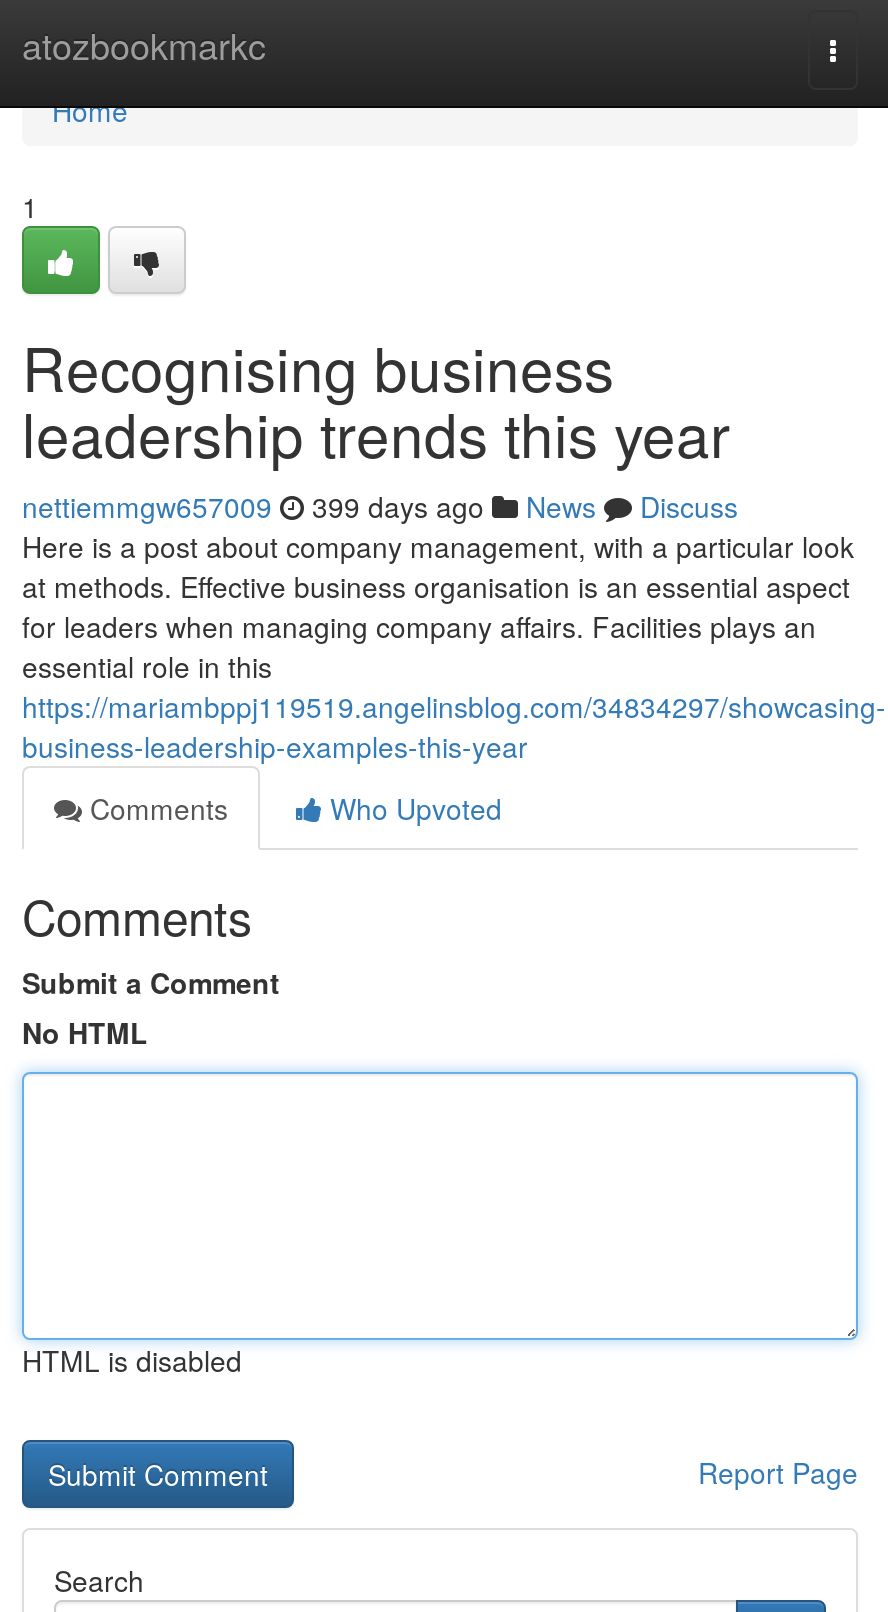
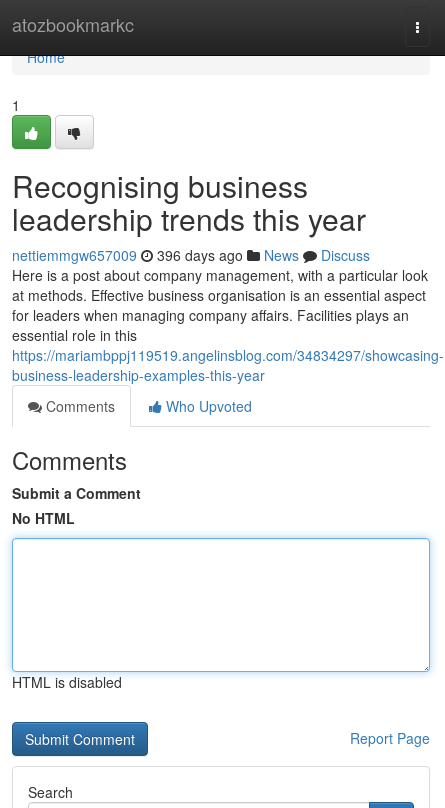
[22,486,738,526] nettiemmgw657009 399 days ago News Discuss -> [12,245,370,265] nettiemmgw657009 396 days ago News Discuss

